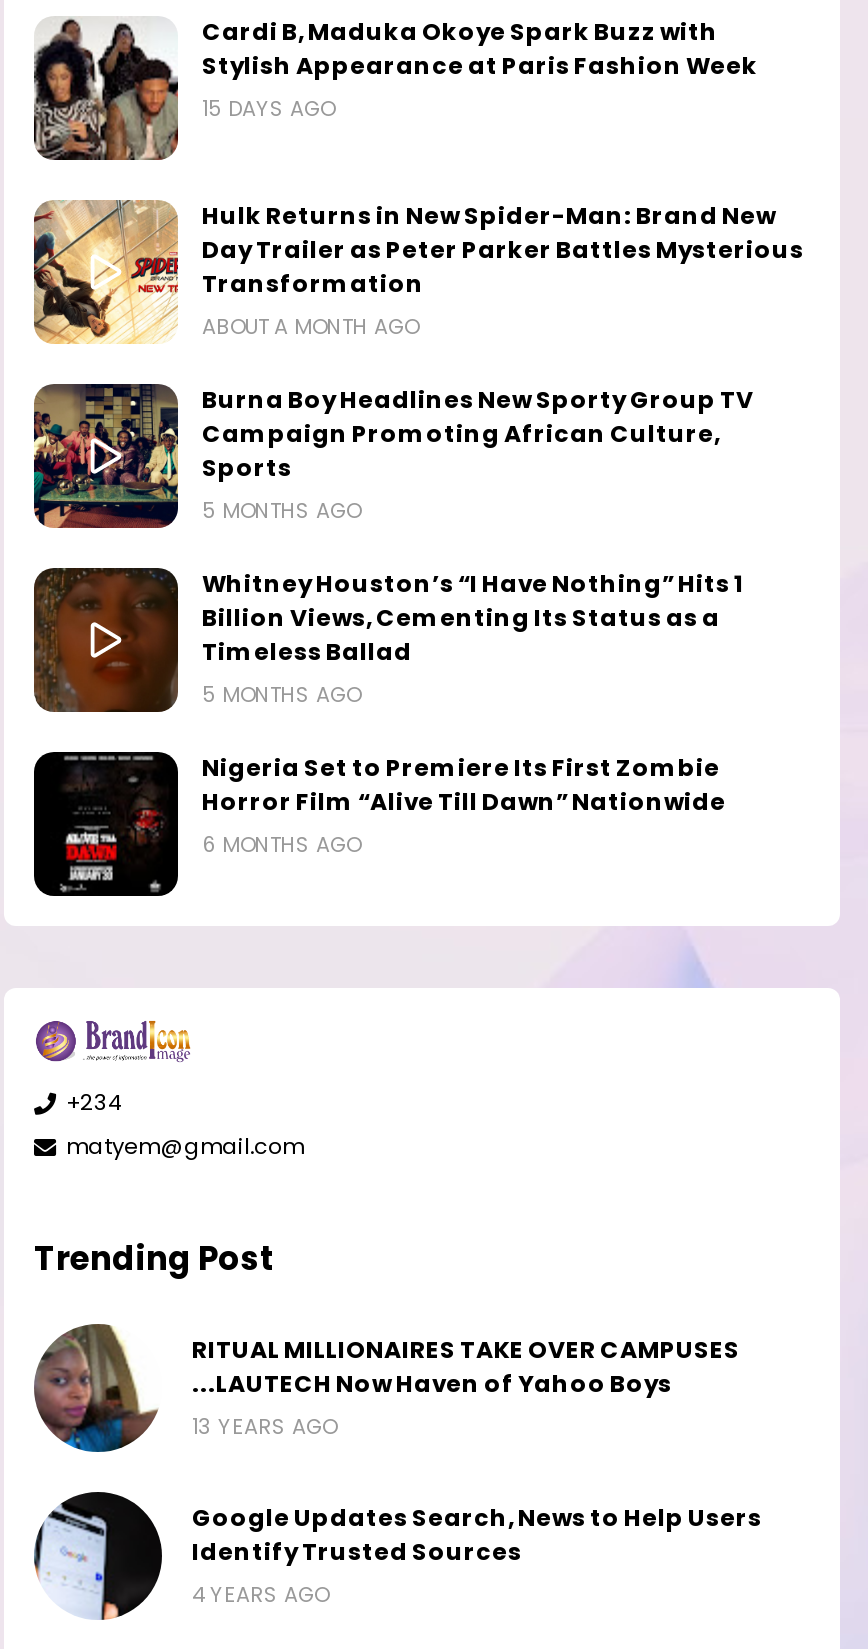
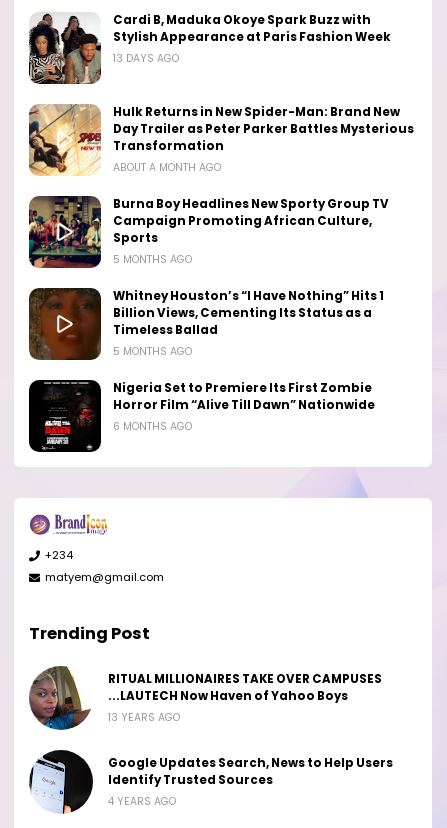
[202,95,334,125] 15 DAYS AGO -> [113,51,179,66] 13 DAYS AGO

